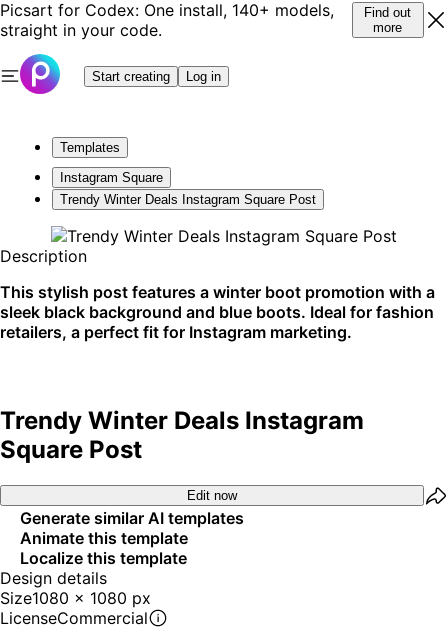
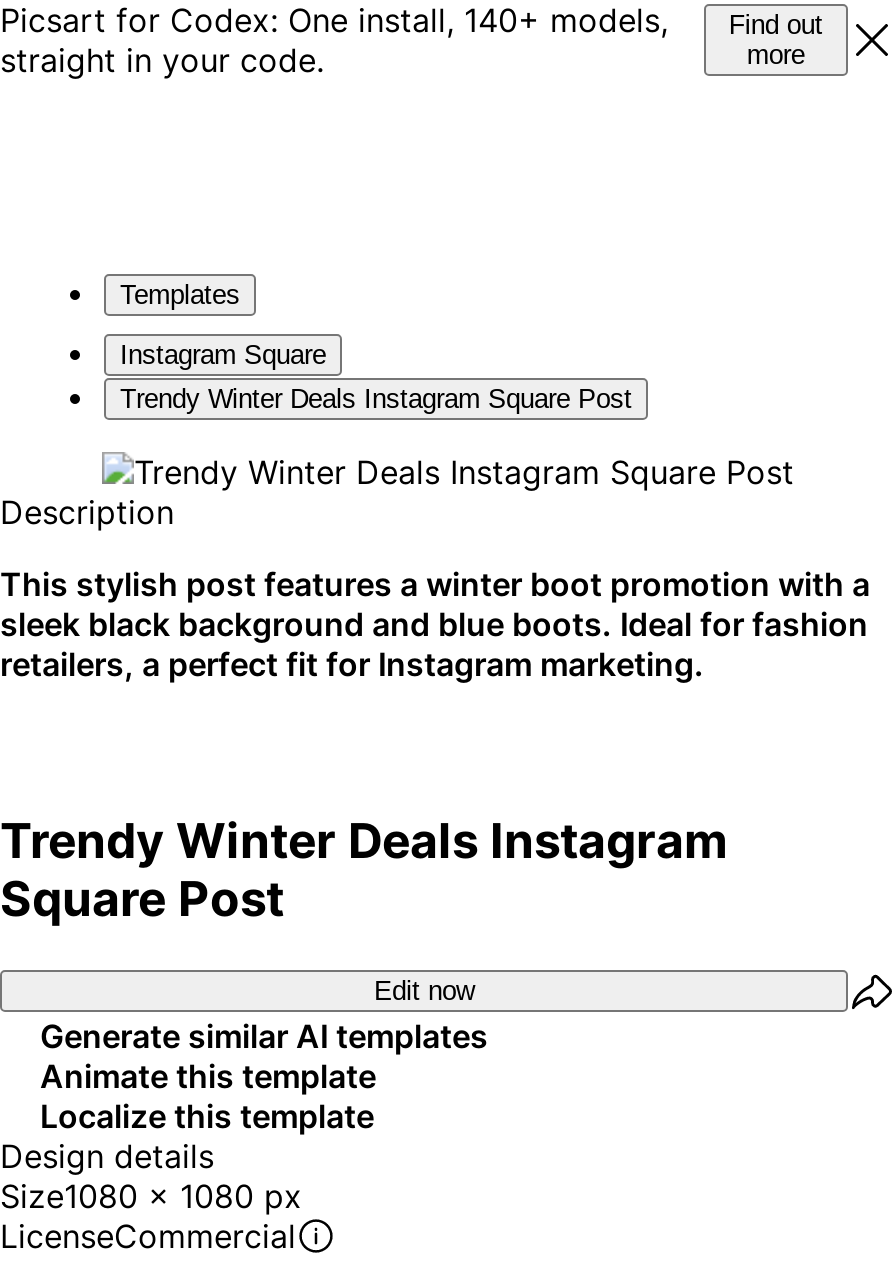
[3,53,221,95] [image] | Start creating | Log in -> none

